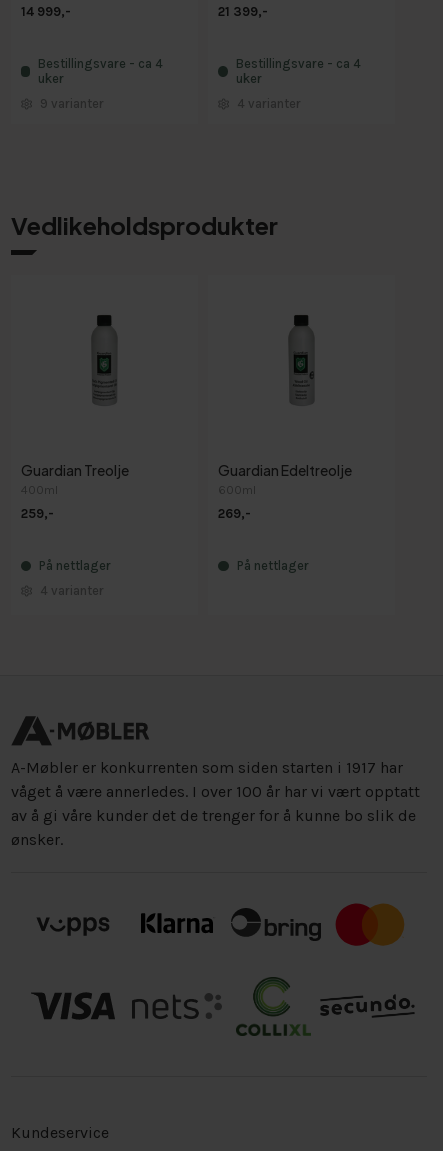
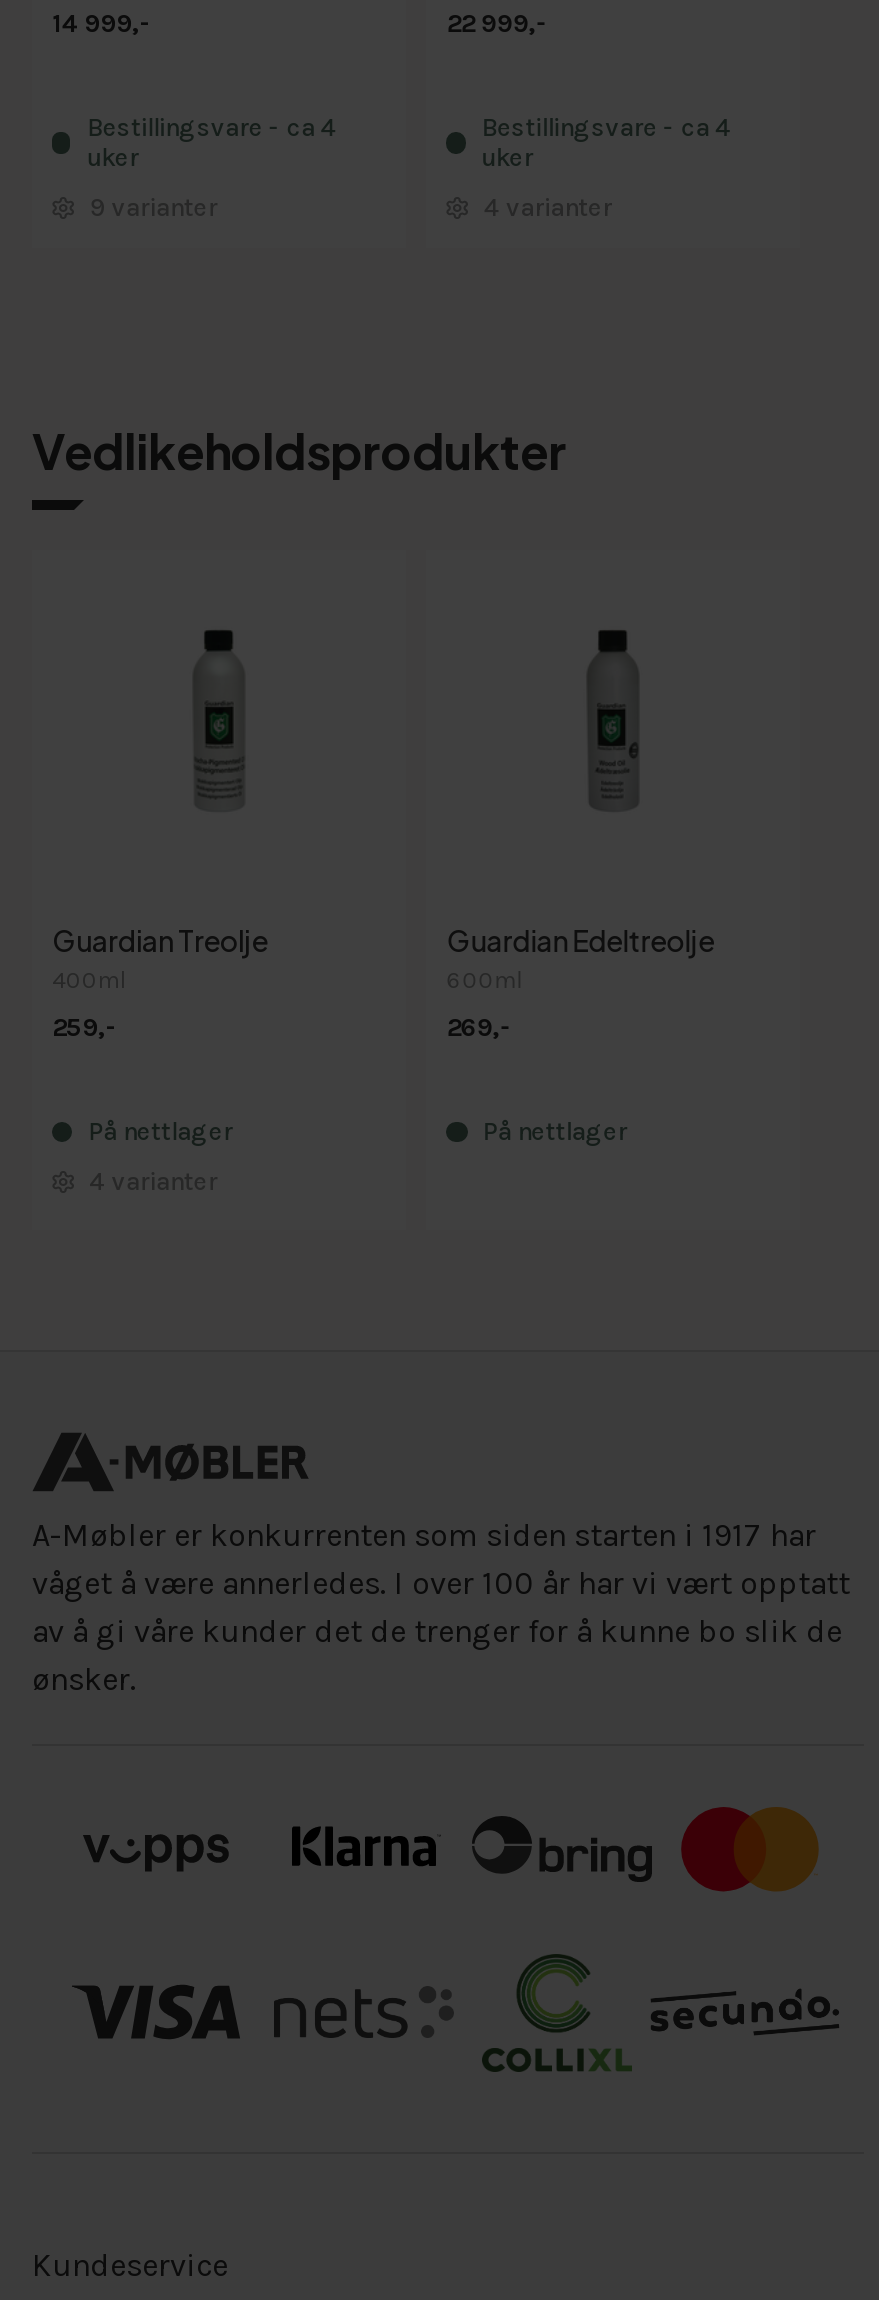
[218,4,268,19] 21 399,- -> [446,9,548,39] 22 999,-

